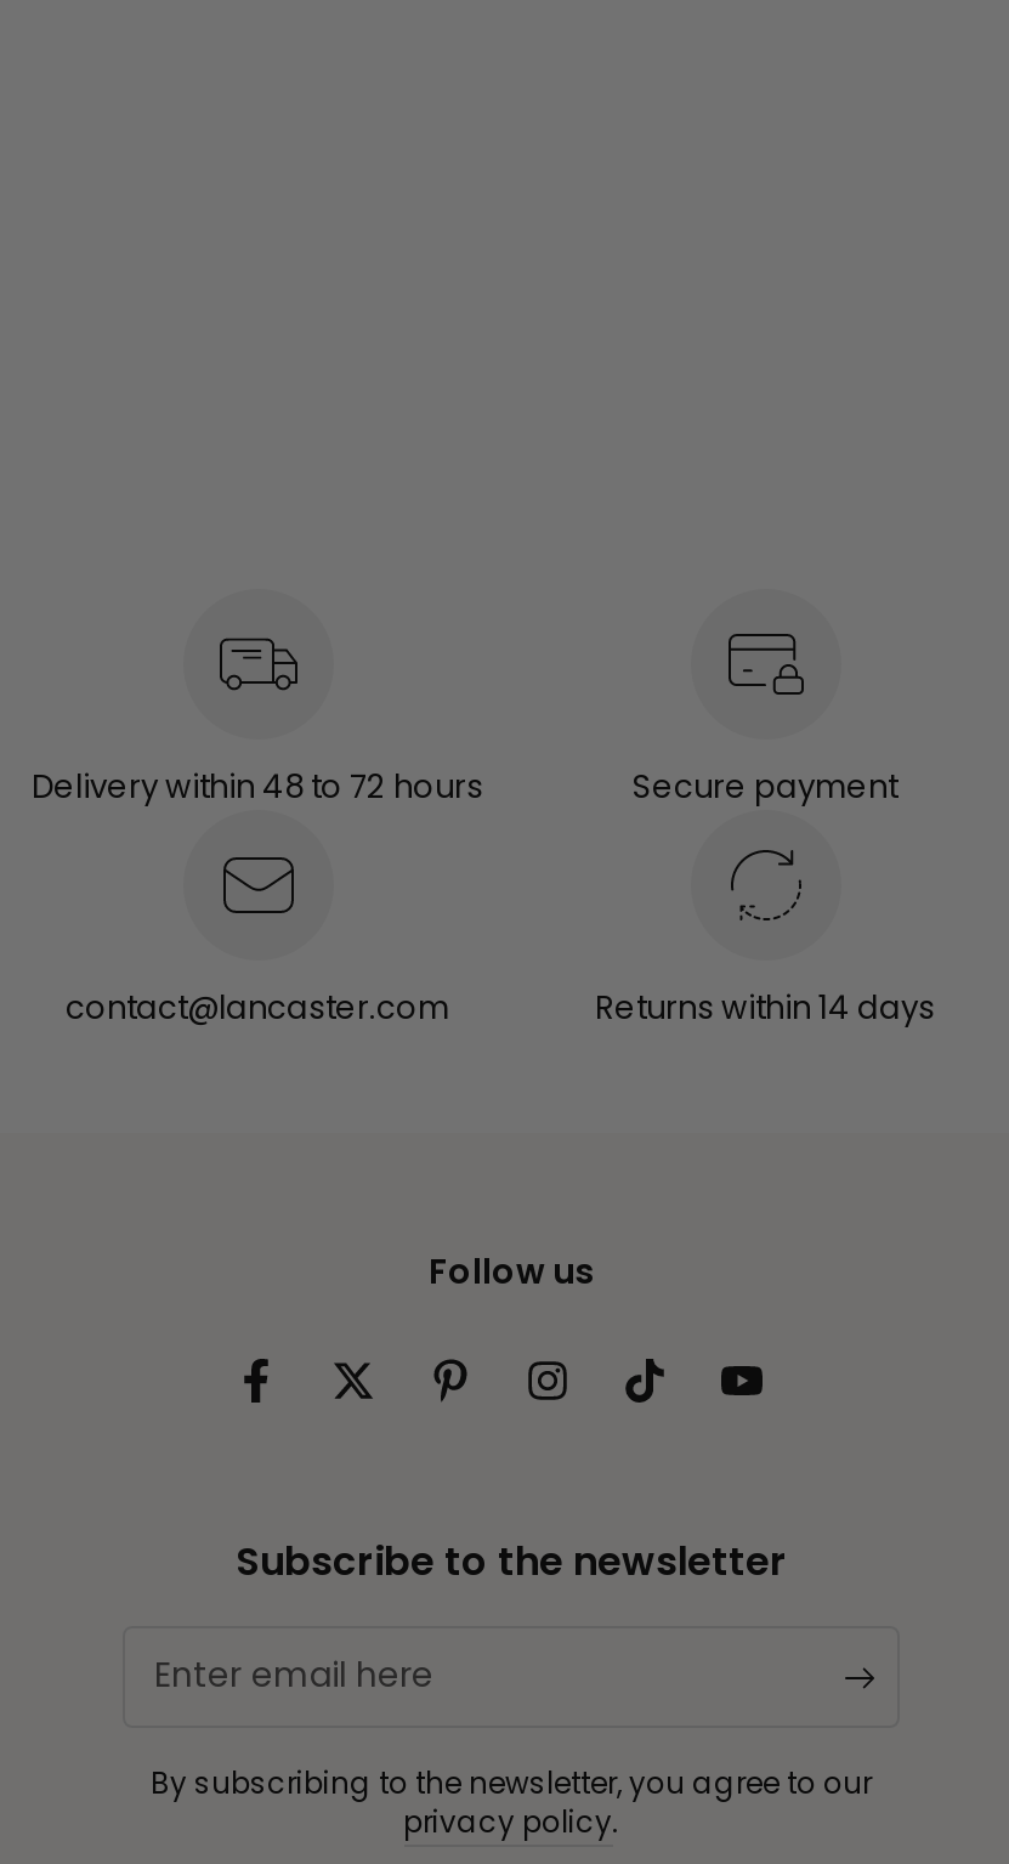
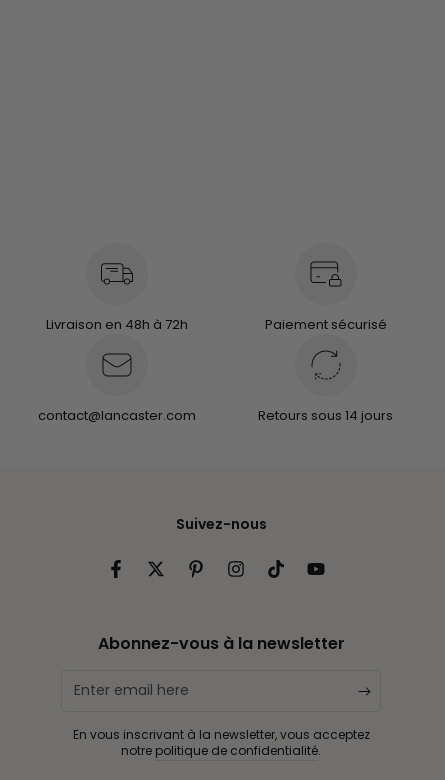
[32,763,897,809] Delivery within 48 to 72 hours | Secure payment -> [45,314,386,333] Livraison en 48h à 72h | Paiement sécurisé
[595,984,935,1030] Returns within 14 days -> [258,405,393,424] Retours sous 14 jours
[429,1246,594,1294] Follow us -> [175,513,266,533] Suivez-nous
[236,1532,787,1588] Subscribe to the newsletter -> [97,631,344,654] Abonnez-vous à la newsletter
[151,1761,872,1841] By subscribing to the newsletter, you agree to our | privacy policy. -> [72,725,369,758] En vous inscrivant à la newsletter, vous acceptez | notre politique de confidentialité.

